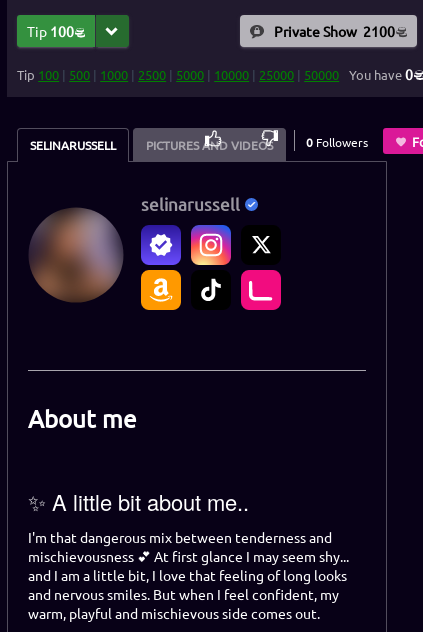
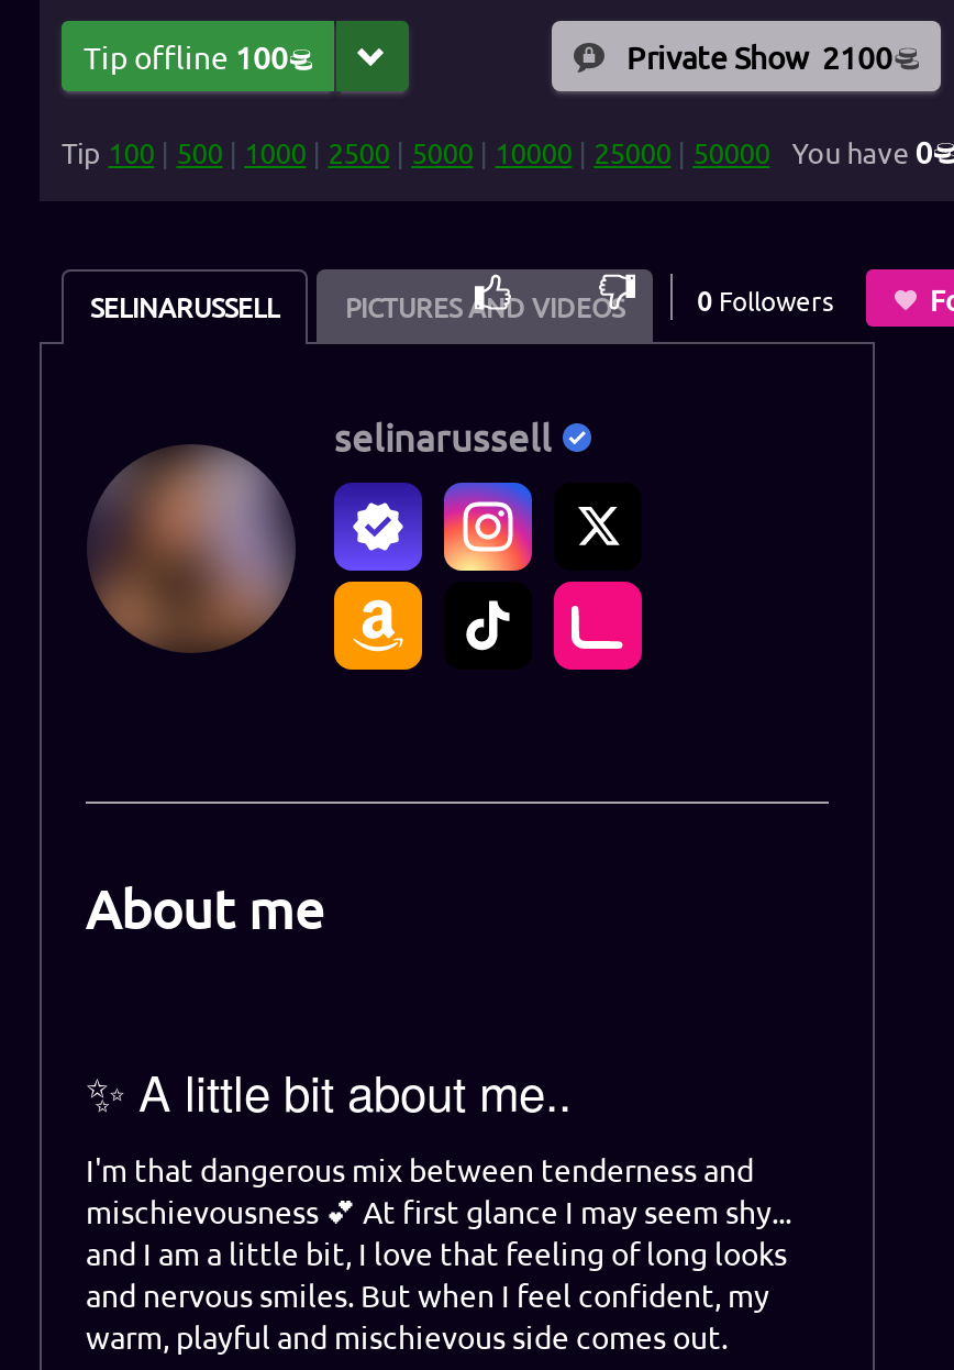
none -> [310,19,411,93] [image]
[27,21,74,39] Tip 100 -> [84,35,288,75] Tip offline 100

